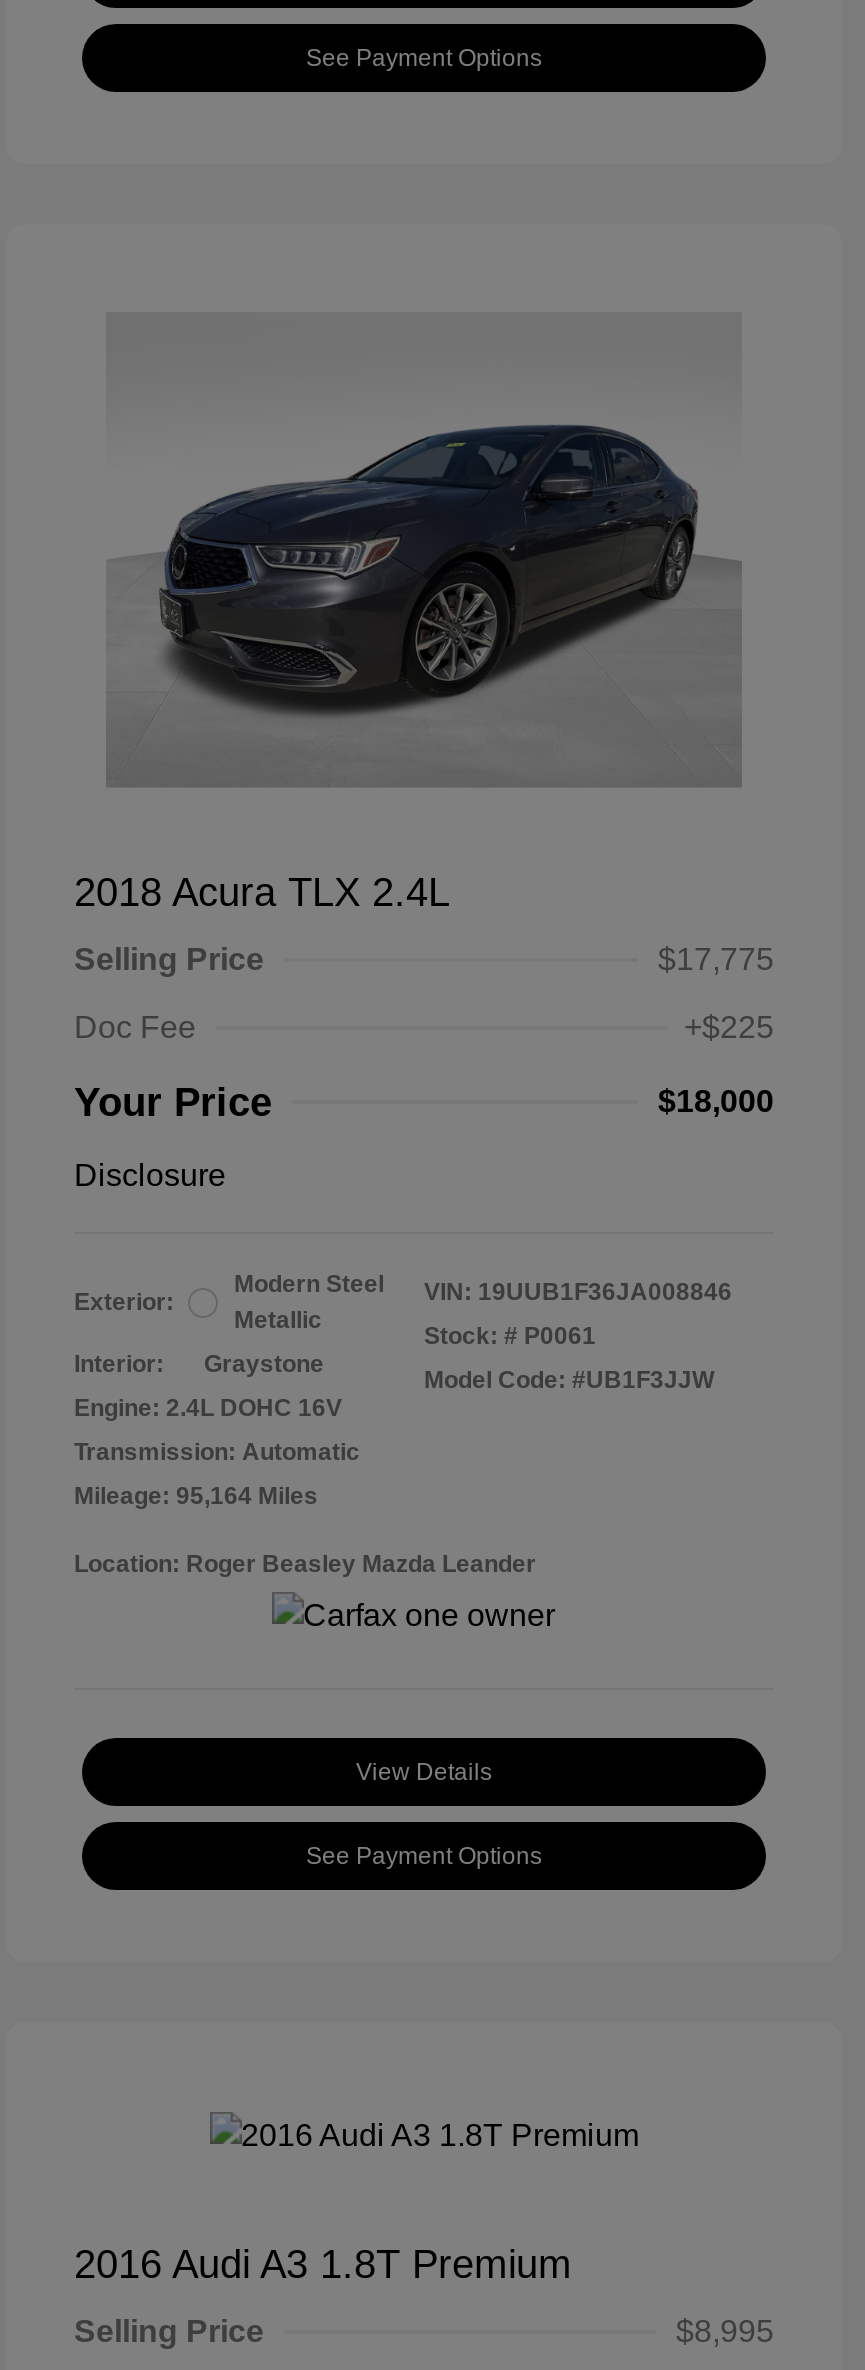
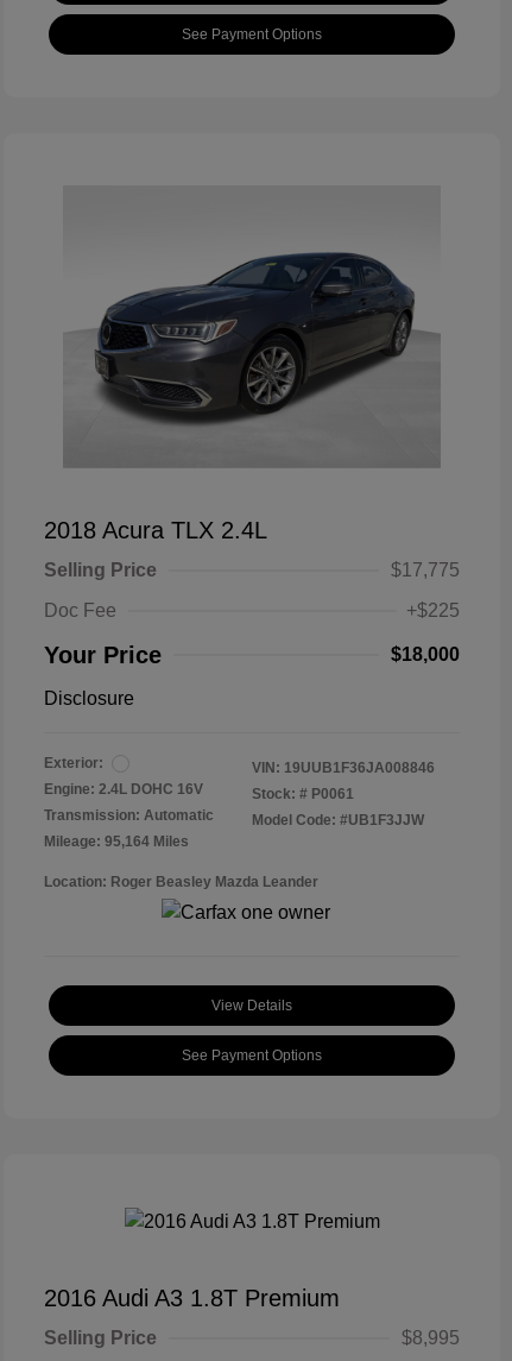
[74,1270,384,1378] Modern Steel | Metallic | Interior: | Graystone -> none

